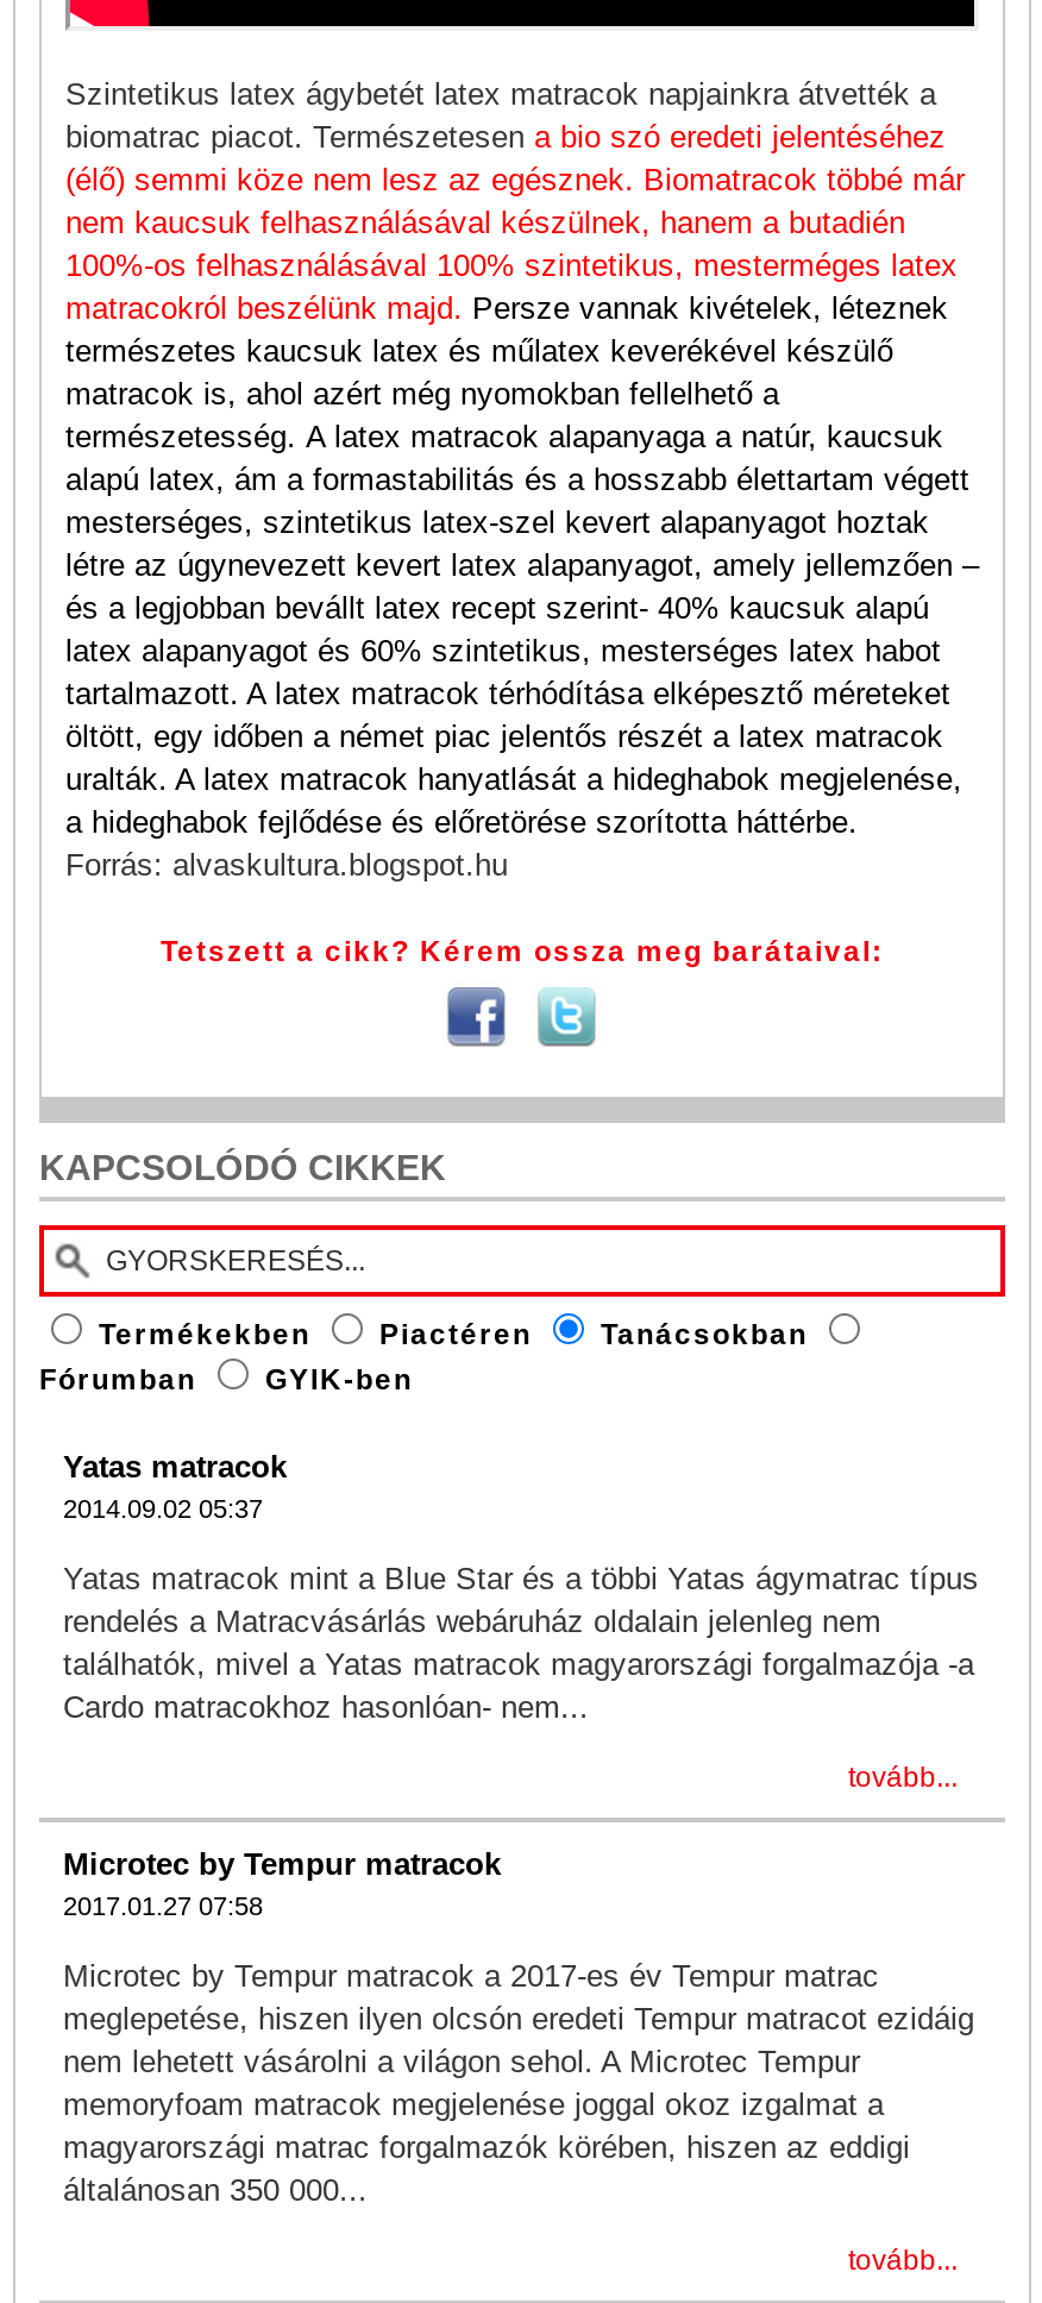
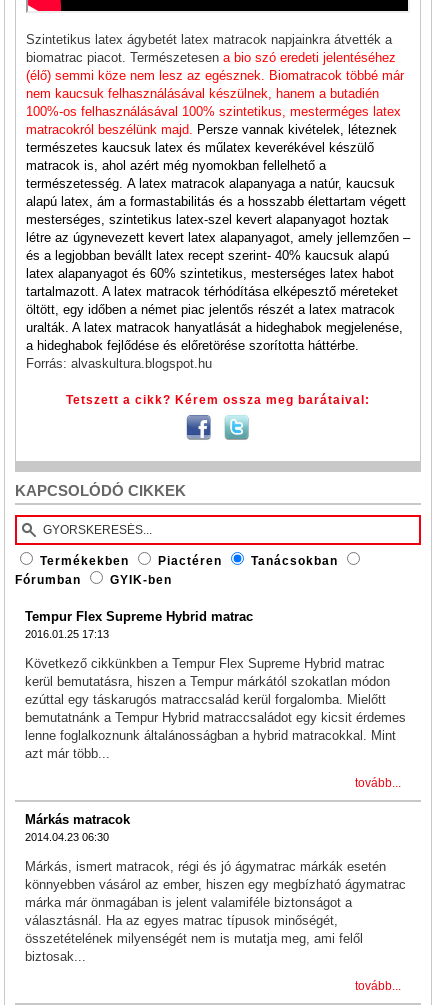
[63,1448,287,1522] Yatas matracok | 2014.09.02 05:37 -> [25,609,253,640] Tempur Flex Supreme Hybrid matrac | 2016.01.25 17:13
[63,1560,979,1724] Yatas matracok mint a Blue Star és a többi Yatas ágymatrac típus | rendelés a Matracvásárlás webáruház oldalain jelenleg nem | találhatók, mivel a Yatas matracok magyarországi forgalmazója -a | Cardo matracokhoz hasonlóan- nem... -> [25,656,406,761] Következő cikkünkben a Tempur Flex Supreme Hybrid matrac | kerül bemutatásra, hiszen a Tempur márkától szokatlan módon | ezúttal egy táskarugós matraccsalád kerül forgalomba. Mielőtt | bemutatnánk a Tempur Hybrid matraccsaládot egy kicsit érdemes | lenne foglalkoznunk általánosságban a hybrid matracokkal. Mint | azt már több...
[63,1845,501,1919] Microtec by Tempur matracok | 2017.01.27 07:58 -> [25,812,130,843] Márkás matracok | 2014.04.23 06:30
[63,1957,974,2207] Microtec by Tempur matracok a 2017-es év Tempur matrac | meglepetése, hiszen ilyen olcsón eredeti Tempur matracot ezidáig | nem lehetett vásárolni a világon sehol. A Microtec Tempur | memoryfoam matracok megjelenése joggal okoz izgalmat a | magyarországi matrac forgalmazók körében, hiszen az eddigi | általánosan 350 000... -> [25,859,406,964] Márkás, ismert matracok, régi és jó ágymatrac márkák esetén | könnyebben vásárol az ember, hiszen egy megbízható ágymatrac | márka már önmagában is jelent valamiféle biztonságot a | választásnál. Ha az egyes matrac típusok minőségét, | összetételének milyenségét nem is mutatja meg, ami felől | biztosak...

